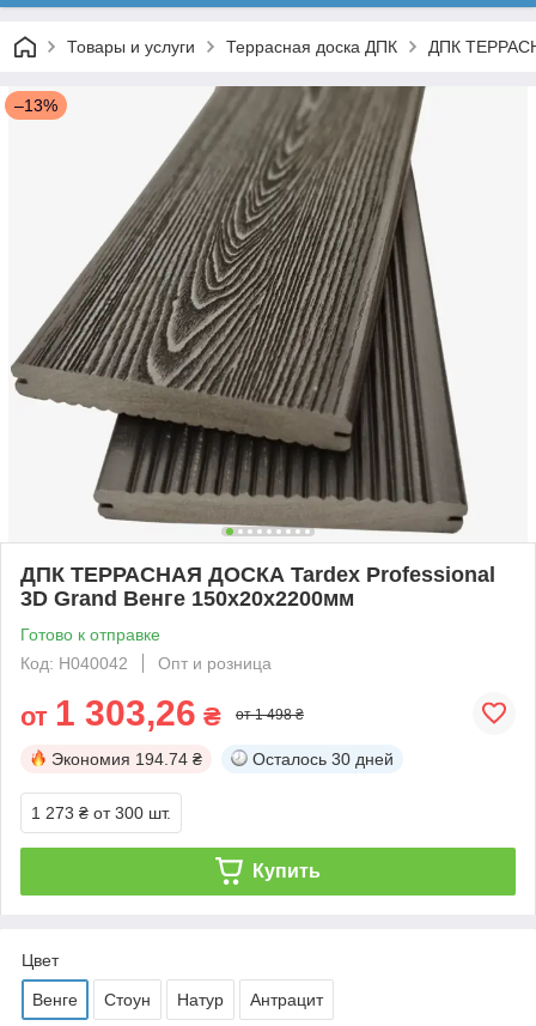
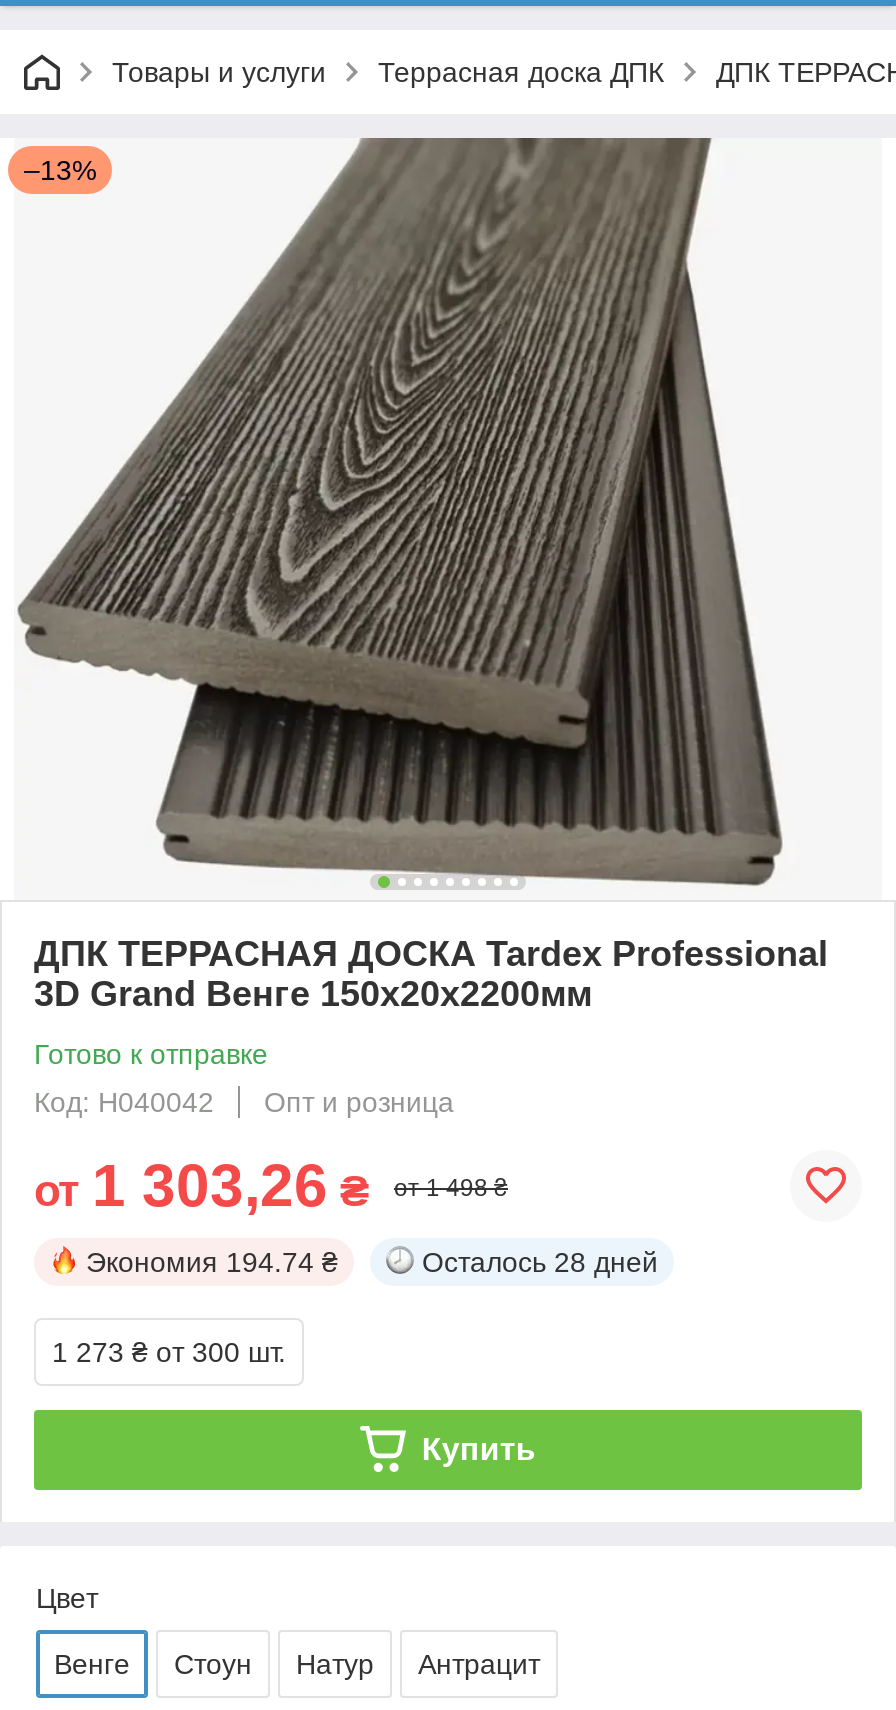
[252,749,394,768] Осталось 30 дней -> [422,1246,658,1278] Осталось 28 дней

